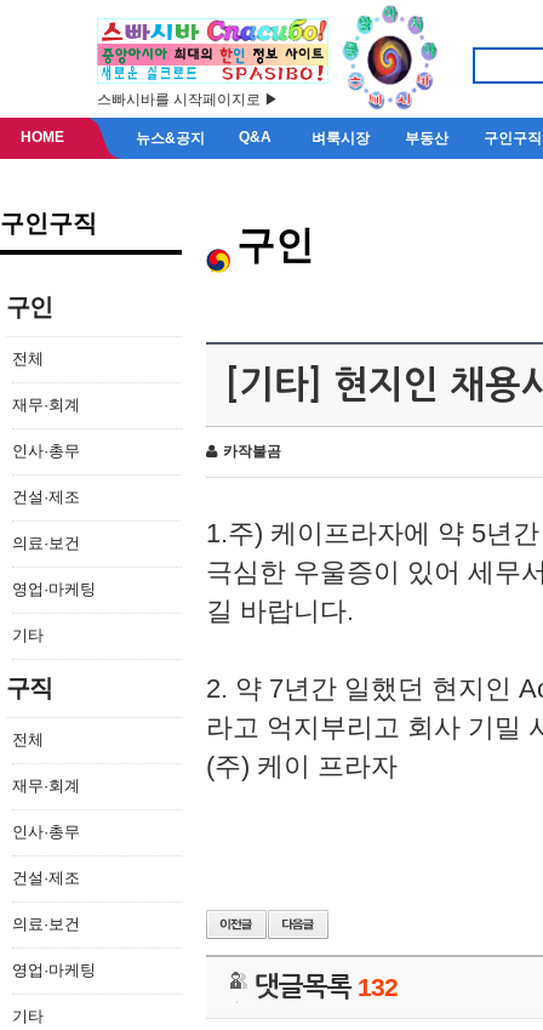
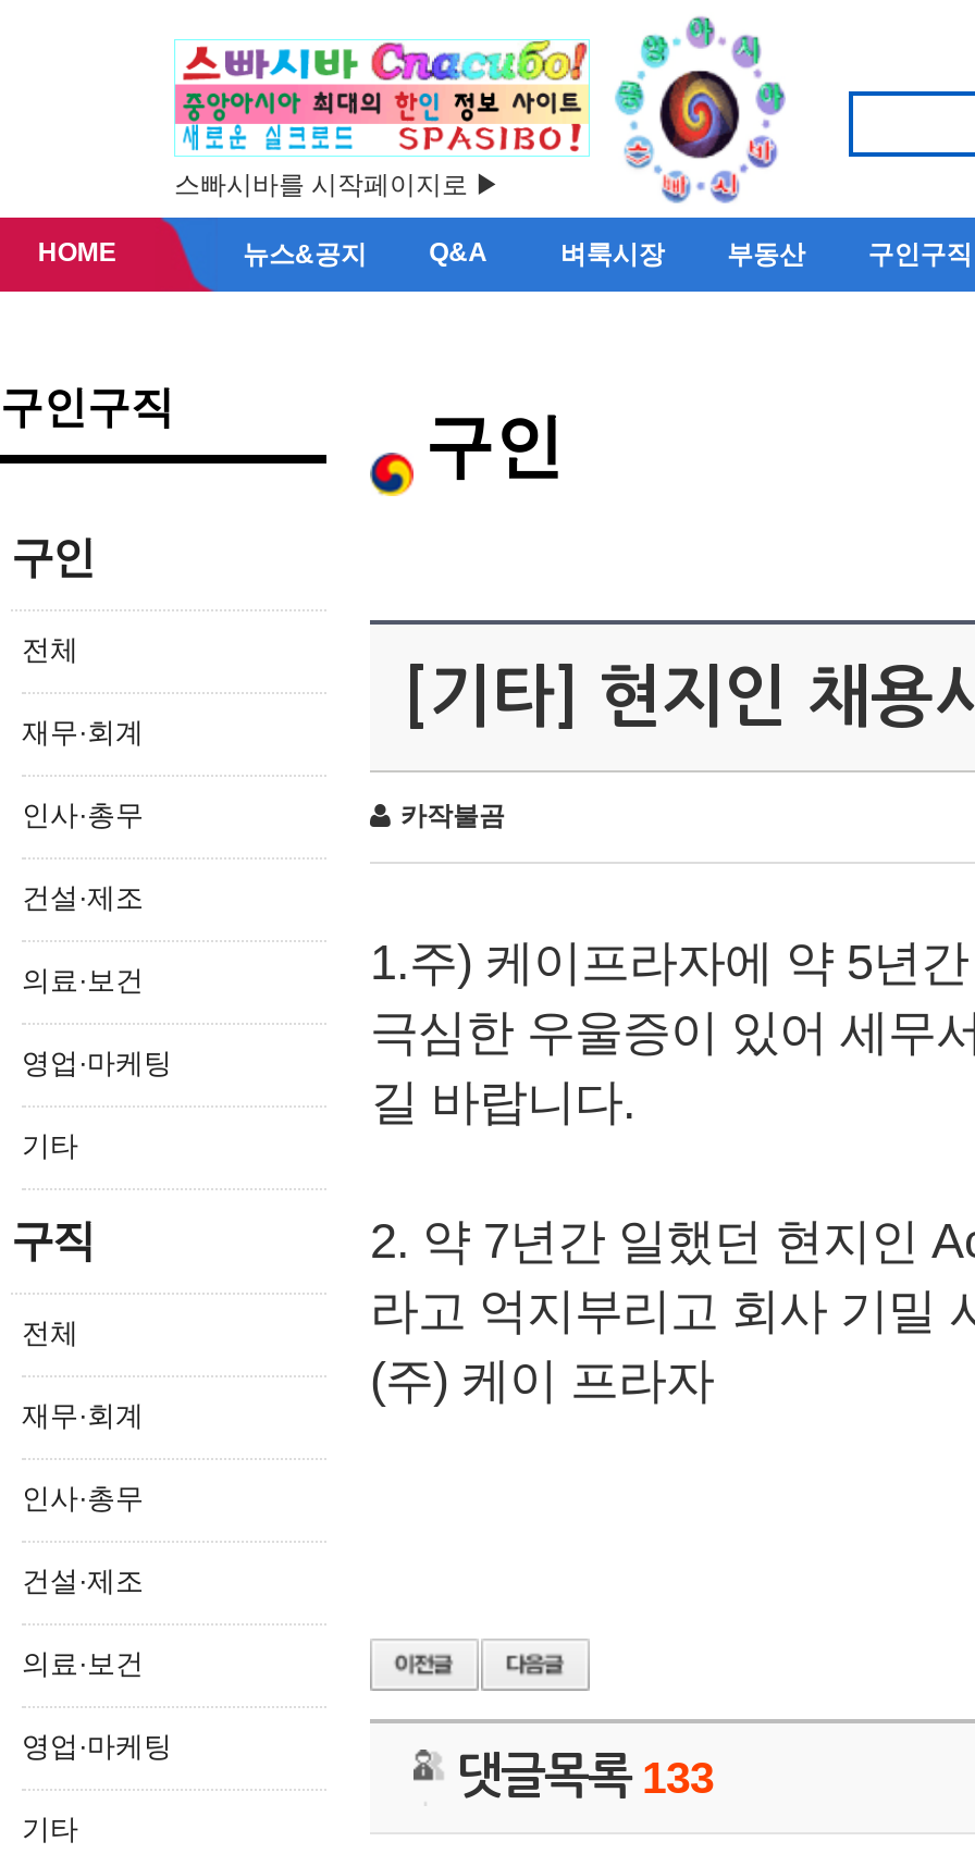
[255,973,398,1001] 댓글목록 132 -> [457,1752,714,1802] 댓글목록 133

